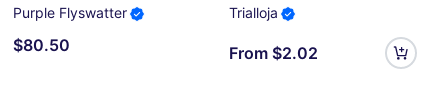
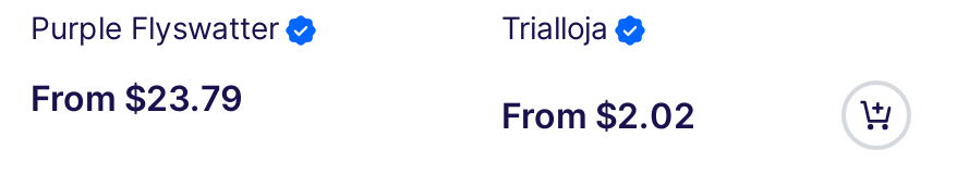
[13,35,70,55] $80.50 -> [31,76,242,120] From $23.79

